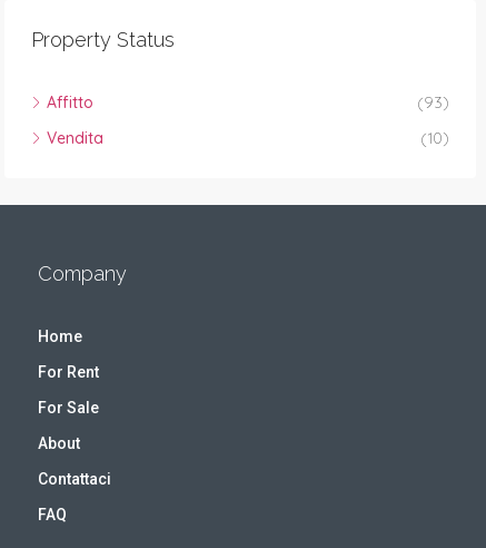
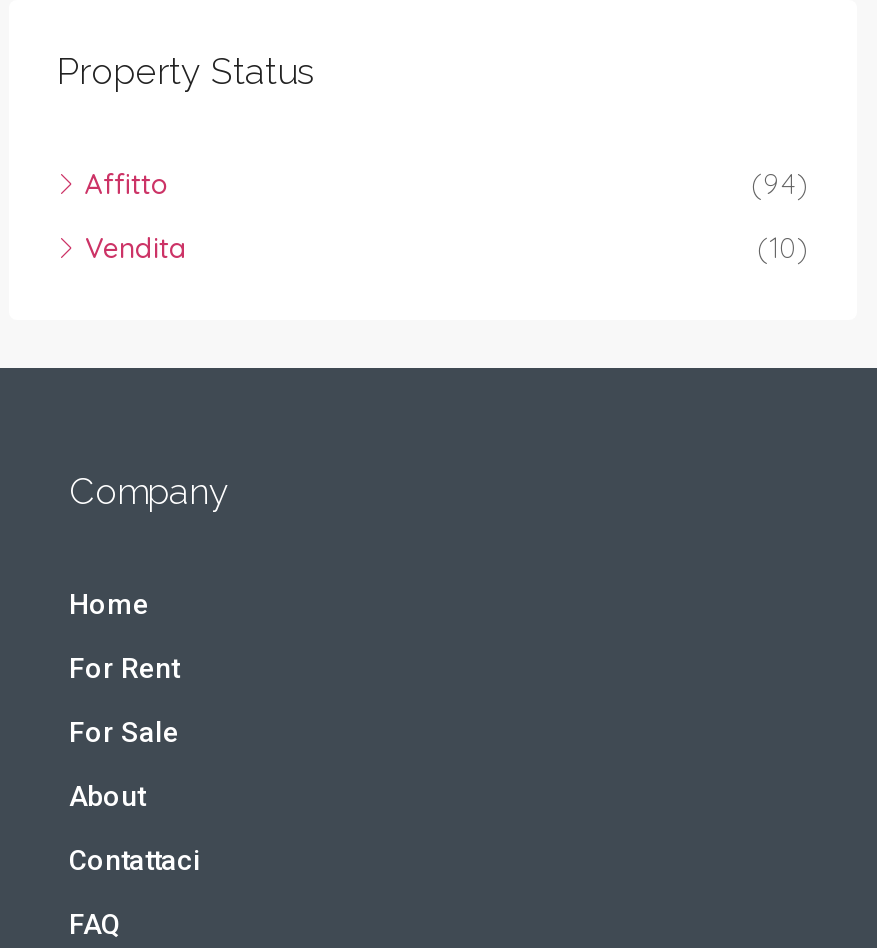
[417,92,449,112] (93) -> [751,166,809,202] (94)

